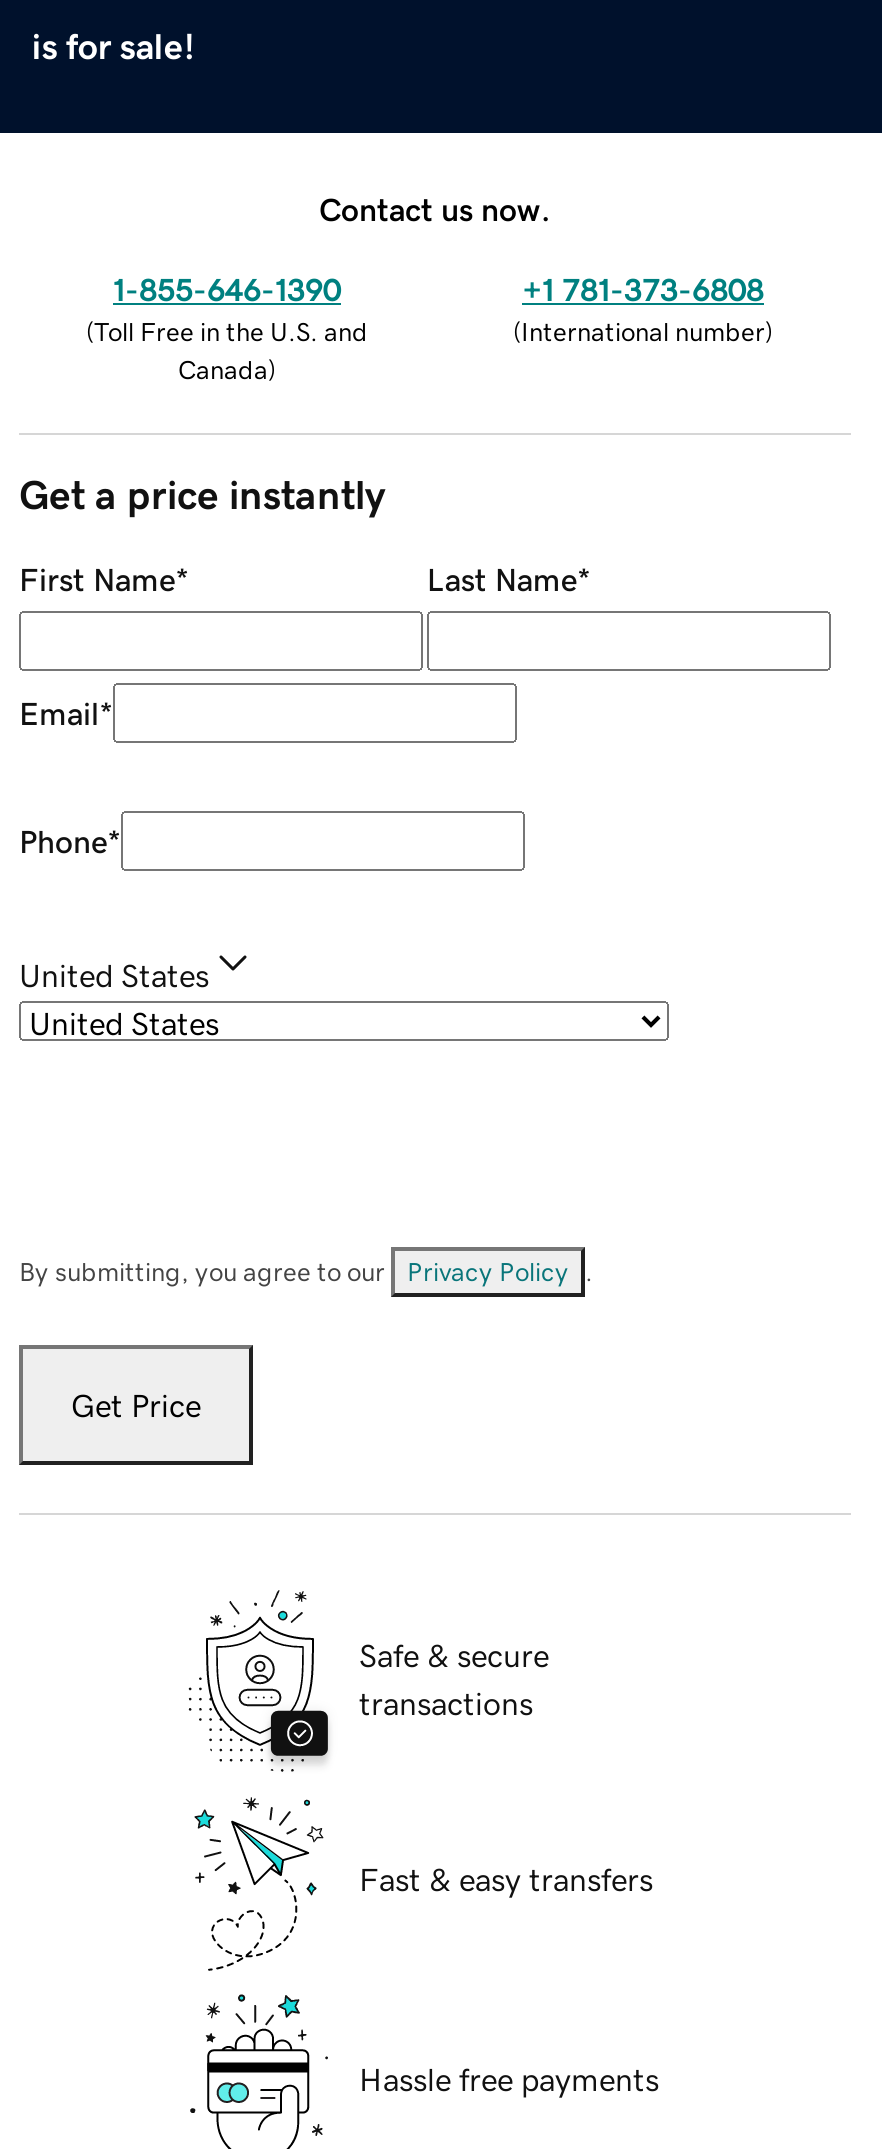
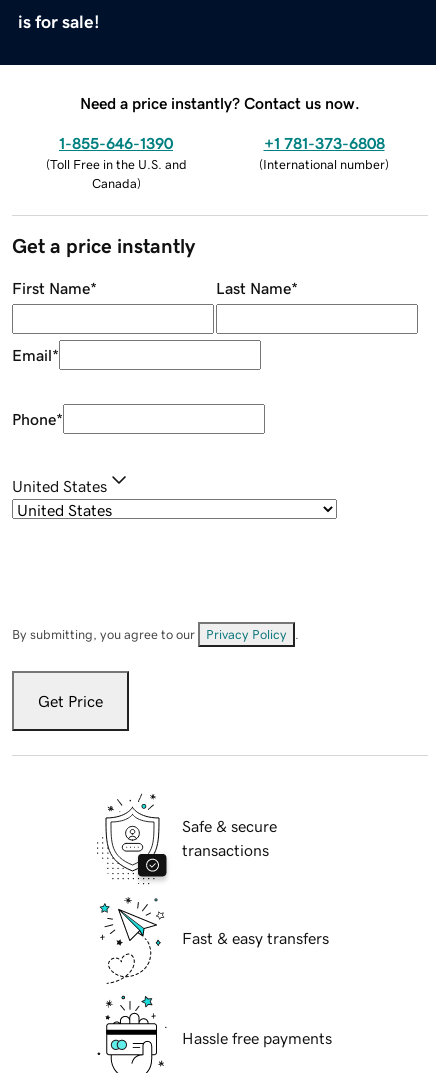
[319,192,551,224] Contact us now. -> [80,95,360,111] Need a price instantly? Contact us now.

